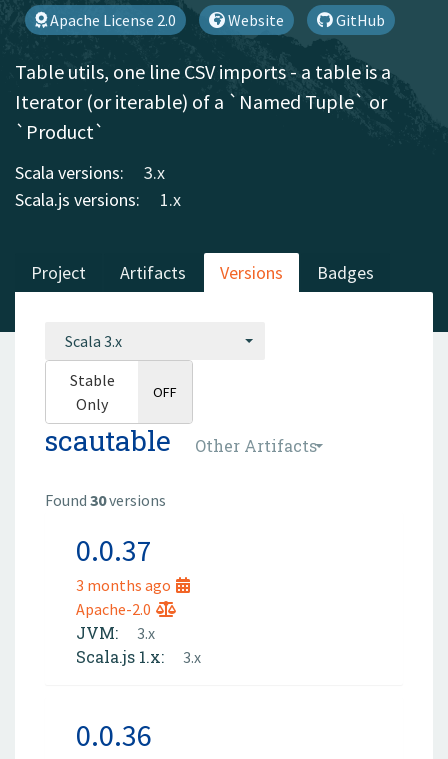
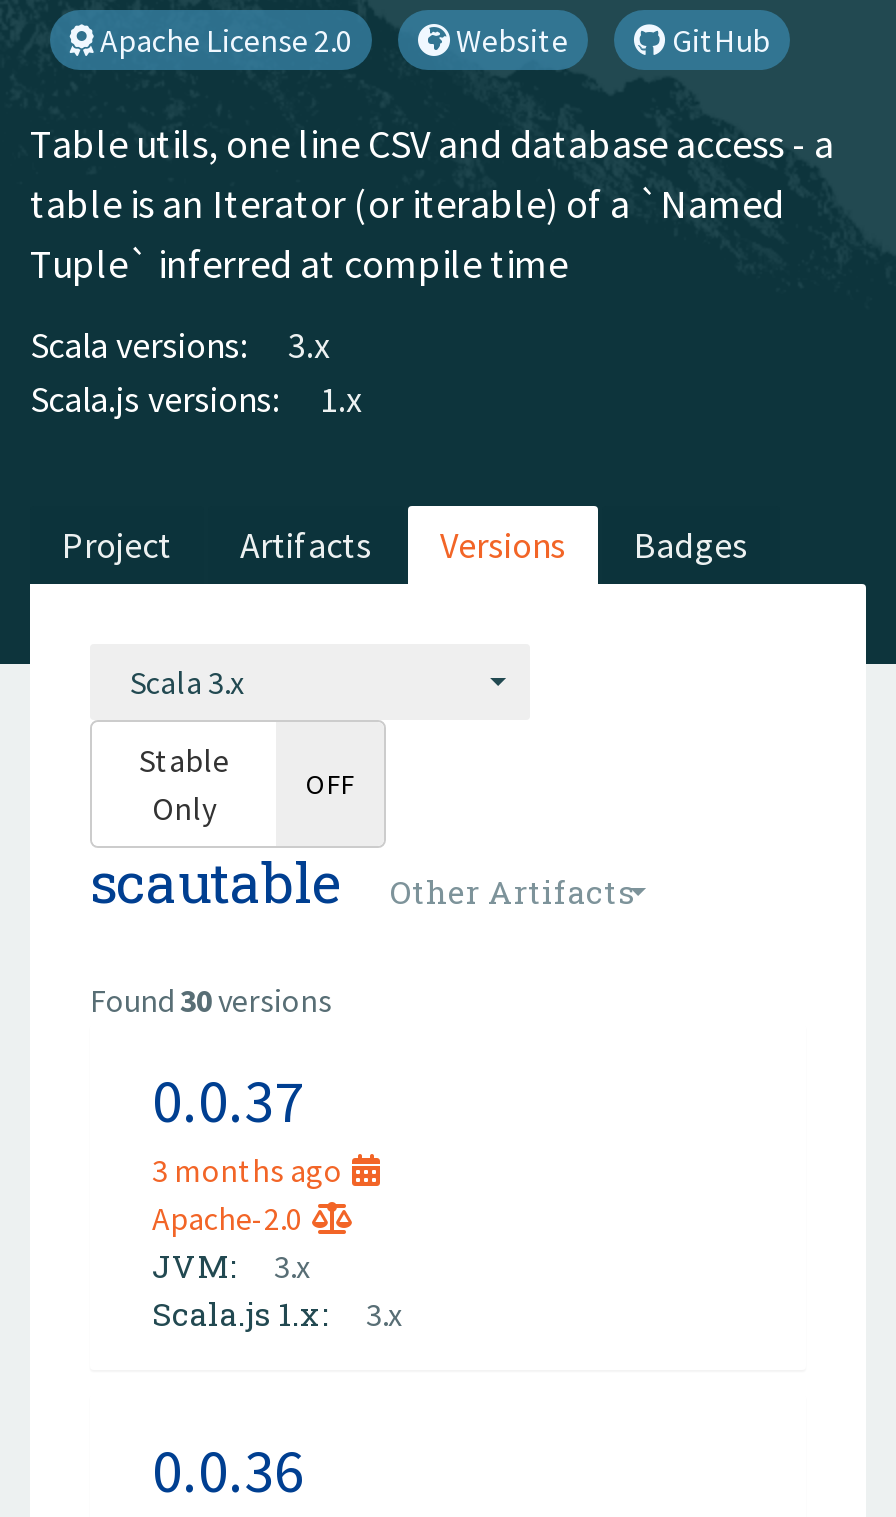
[15,59,391,144] Table utils, one line CSV imports - a table is a | Iterator (or iterable) of a `Named Tuple` or | `Product` -> [30,118,834,288] Table utils, one line CSV and database access - a | table is an Iterator (or iterable) of a `Named | Tuple` inferred at compile time

